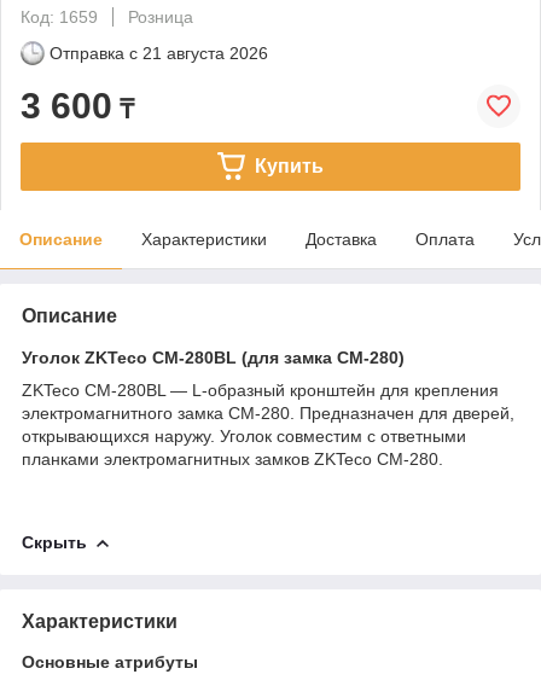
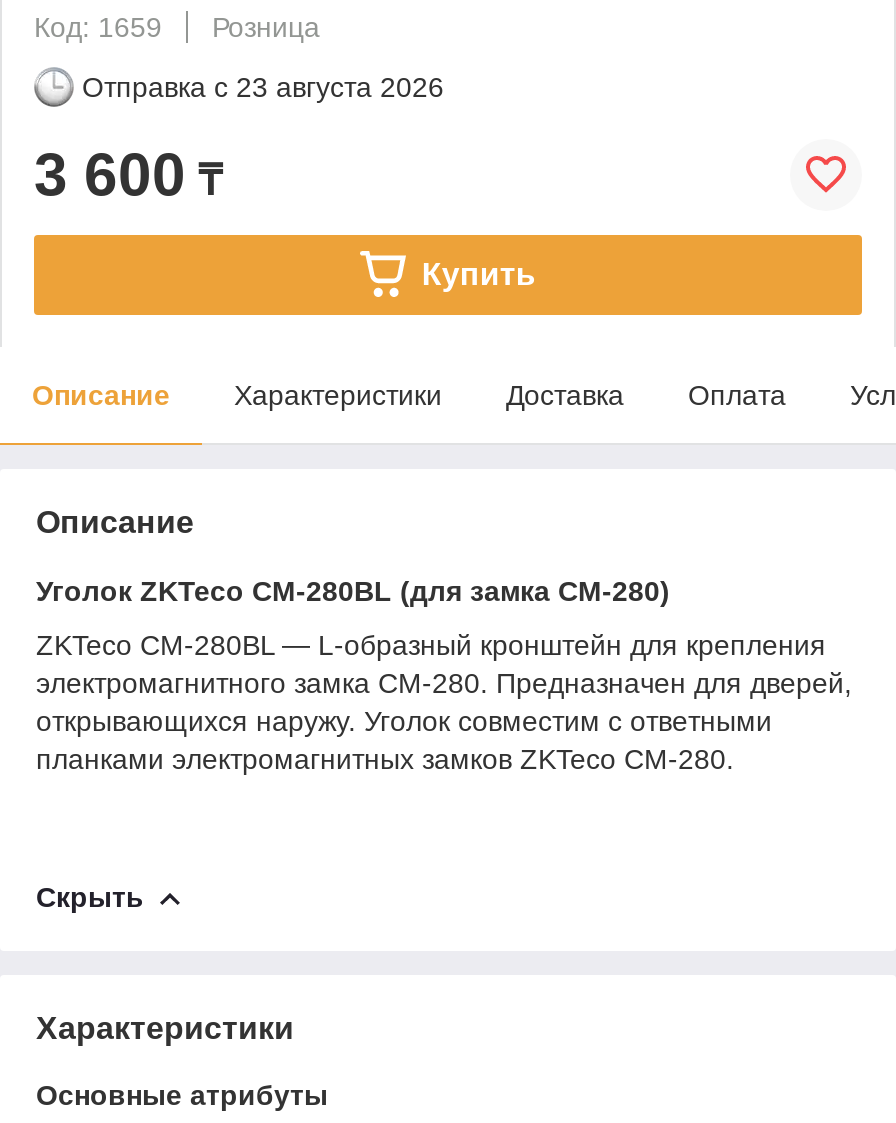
[50,43,268,63] Отправка с 21 августа 2026 -> [82,71,444,103] Отправка с 23 августа 2026

